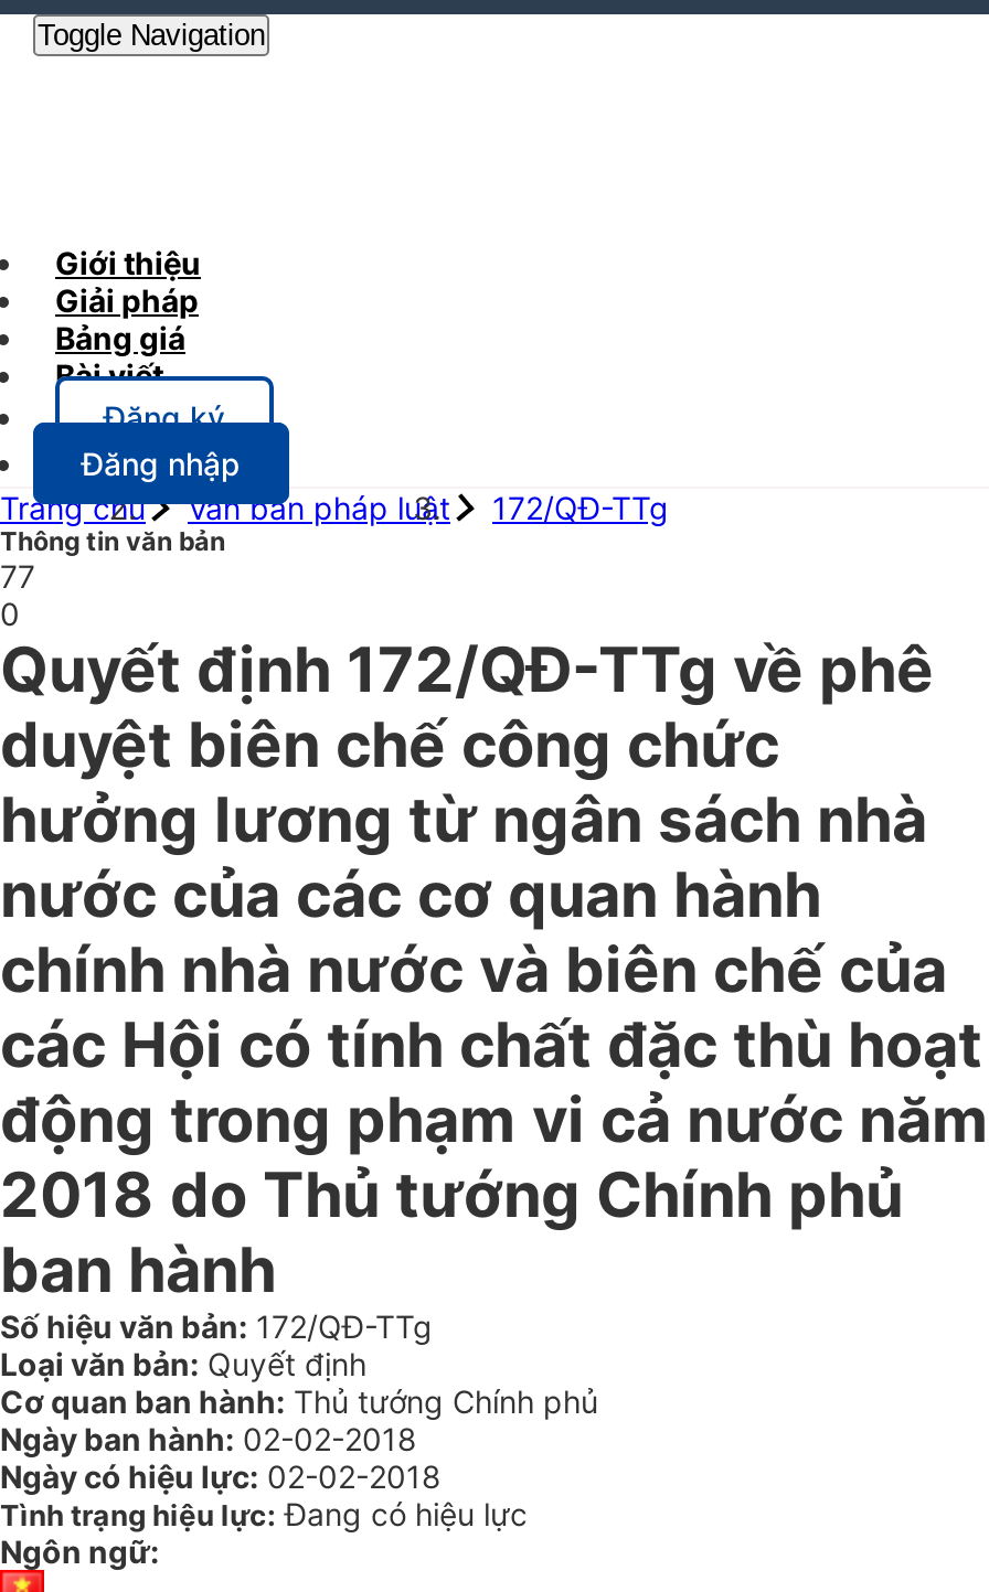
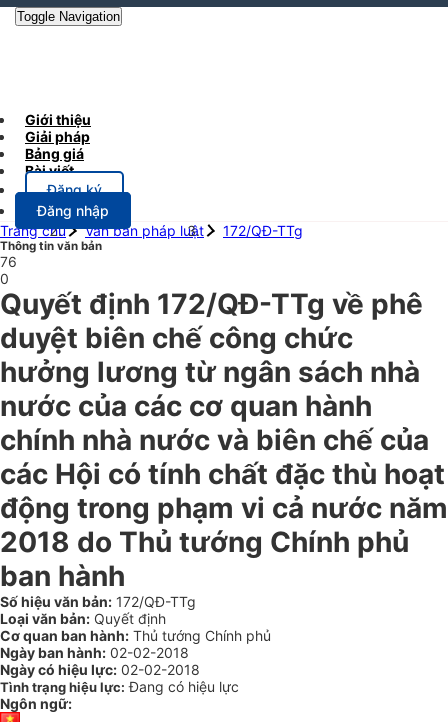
[0,557,35,595] 77 -> [0,253,17,270] 76

